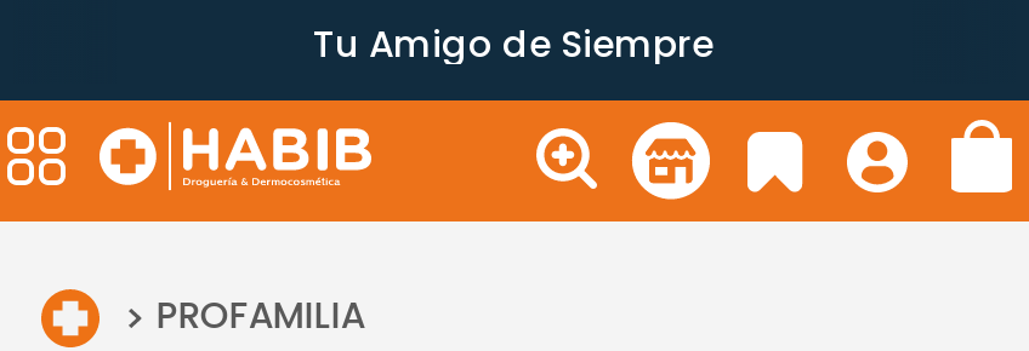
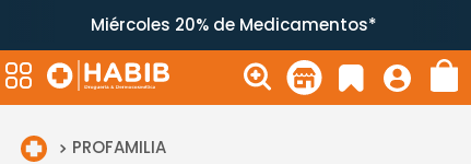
[313,18,714,69] Tu Amigo de Siempre -> [90,13,376,36] Miércoles 20% de Medicamentos*

